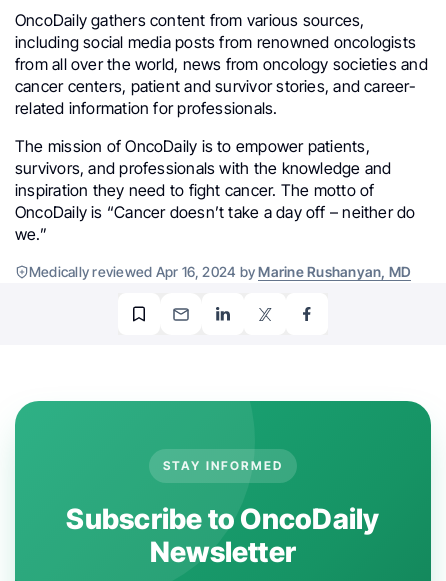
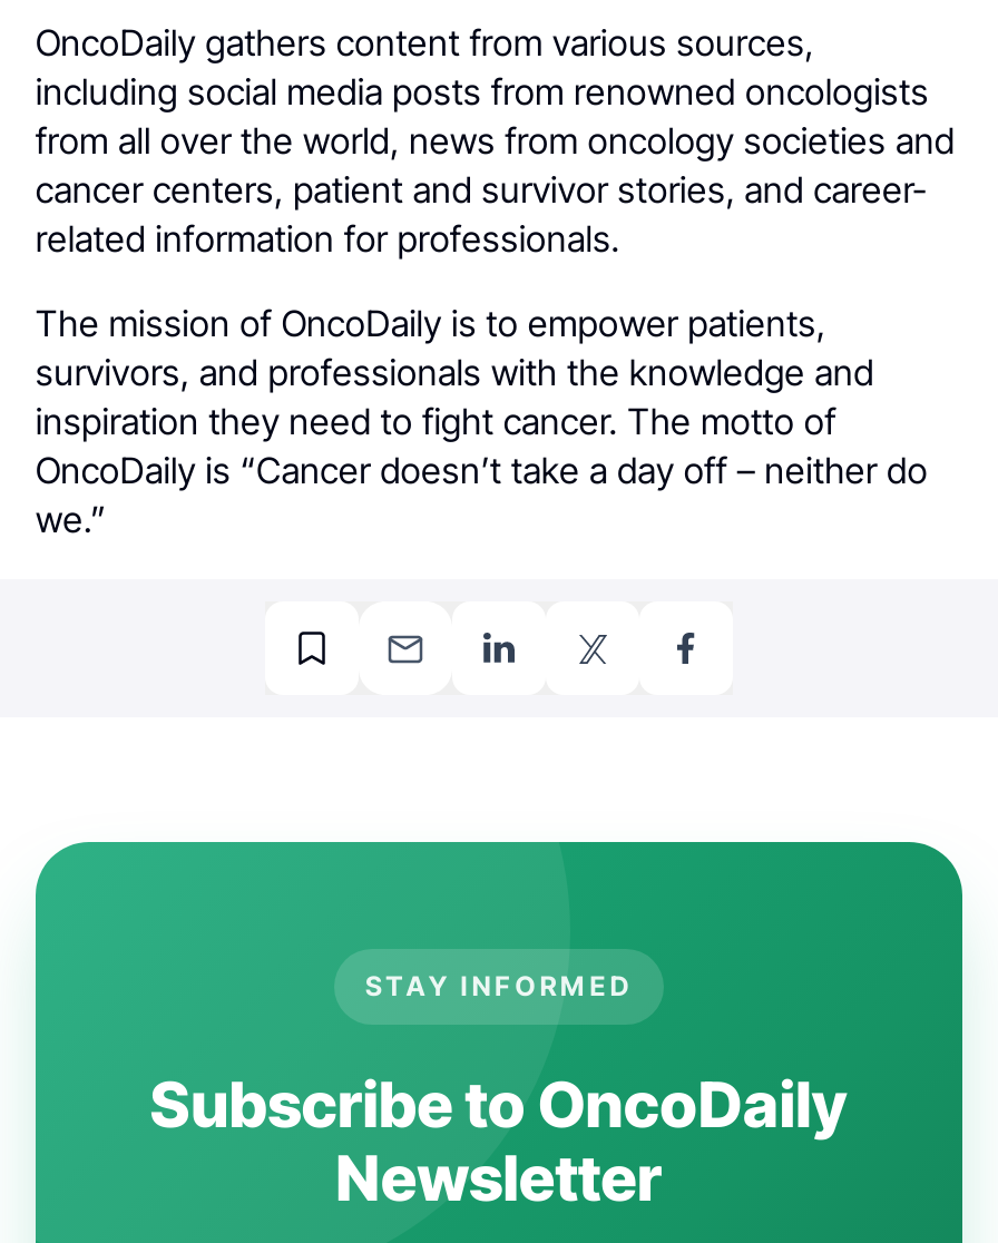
[29,262,411,279] Medically reviewed Apr 16, 2024 by Marine Rushanyan, MD -> none

